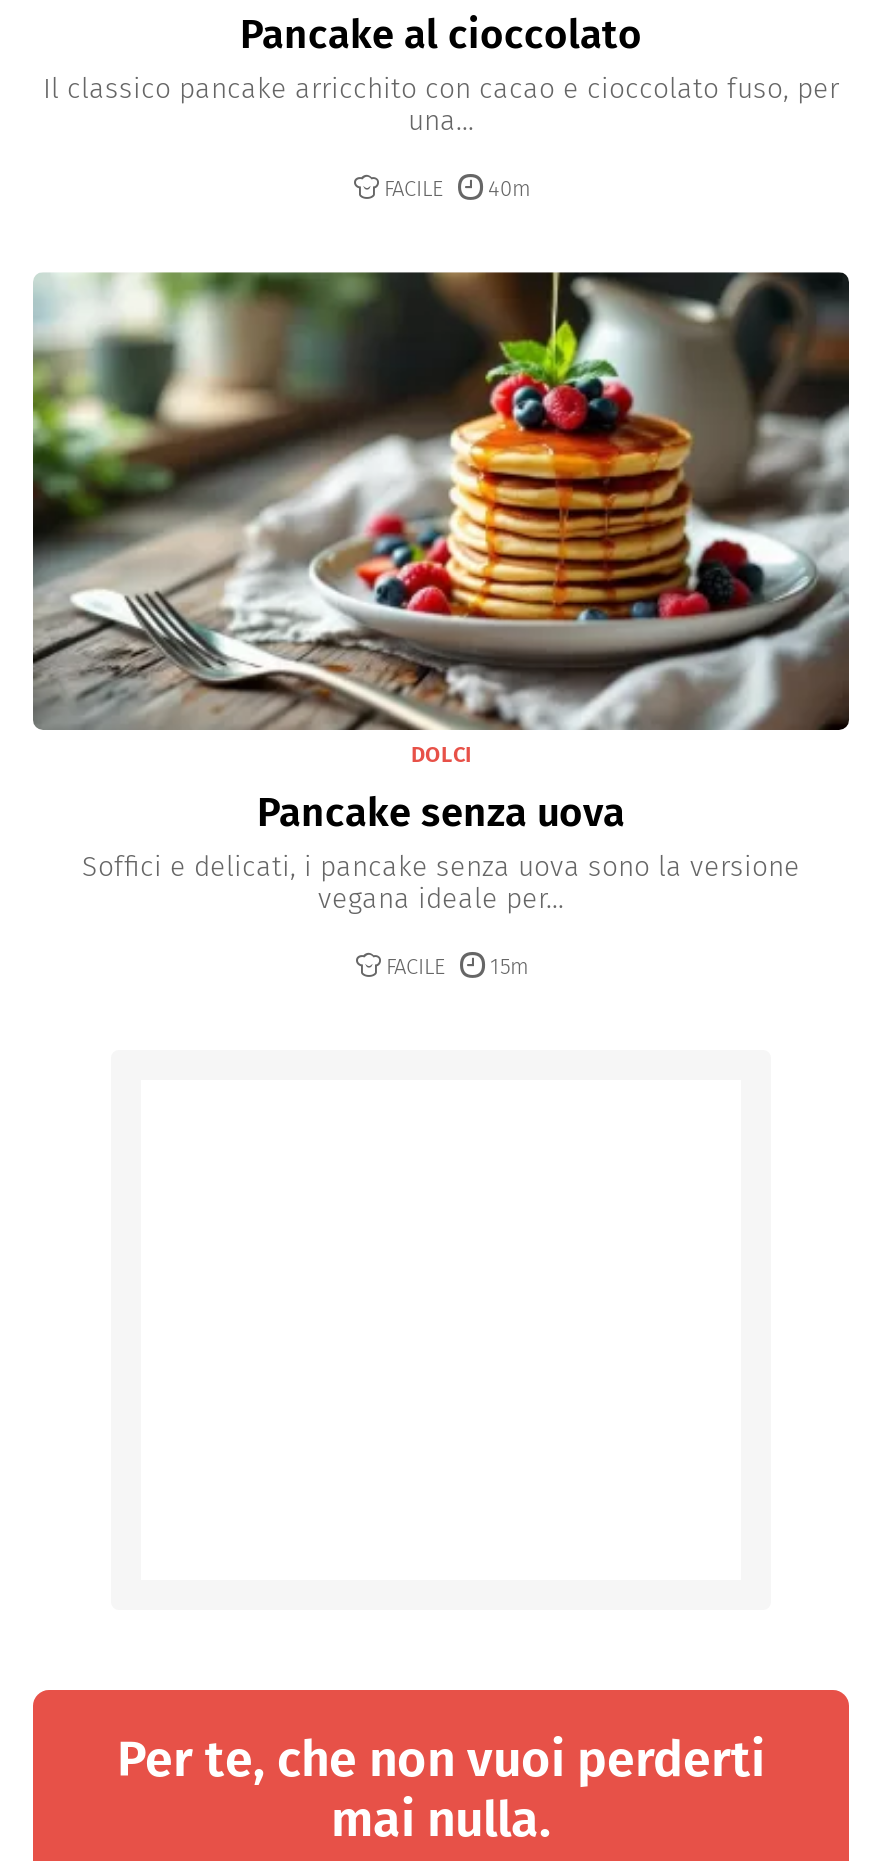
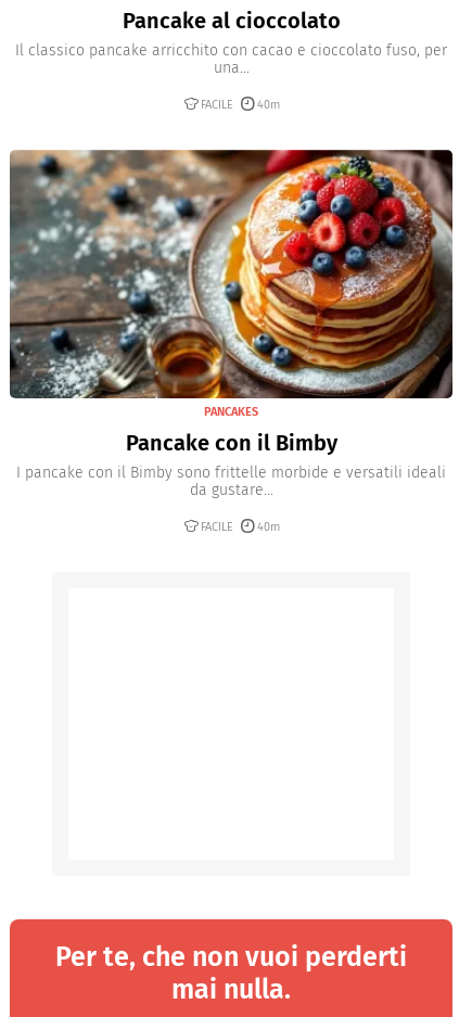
[31,270,851,917] [image] | DOLCI | Pancake senza uova | Soffici e delicati, i pancake senza uova sono la versione | vegana ideale per... -> [10,149,454,500] [image] | PANCAKES | Pancake con il Bimby | I pancake con il Bimby sono frittelle morbide e versatili ideali | da gustare...
[386,954,528,980] FACILE 15m -> [200,520,279,534] FACILE 40m

